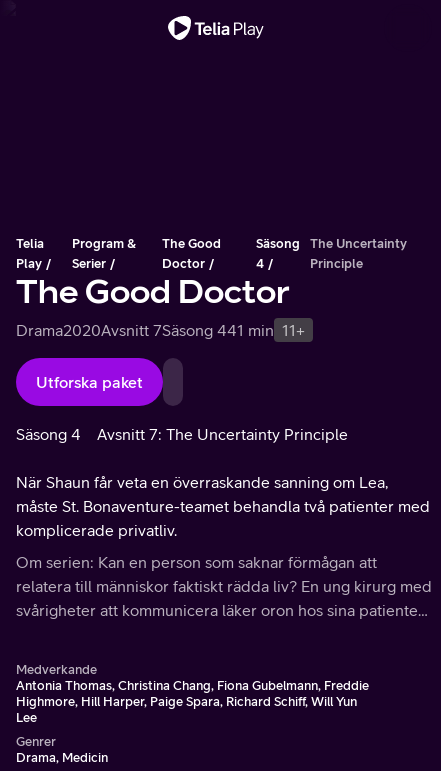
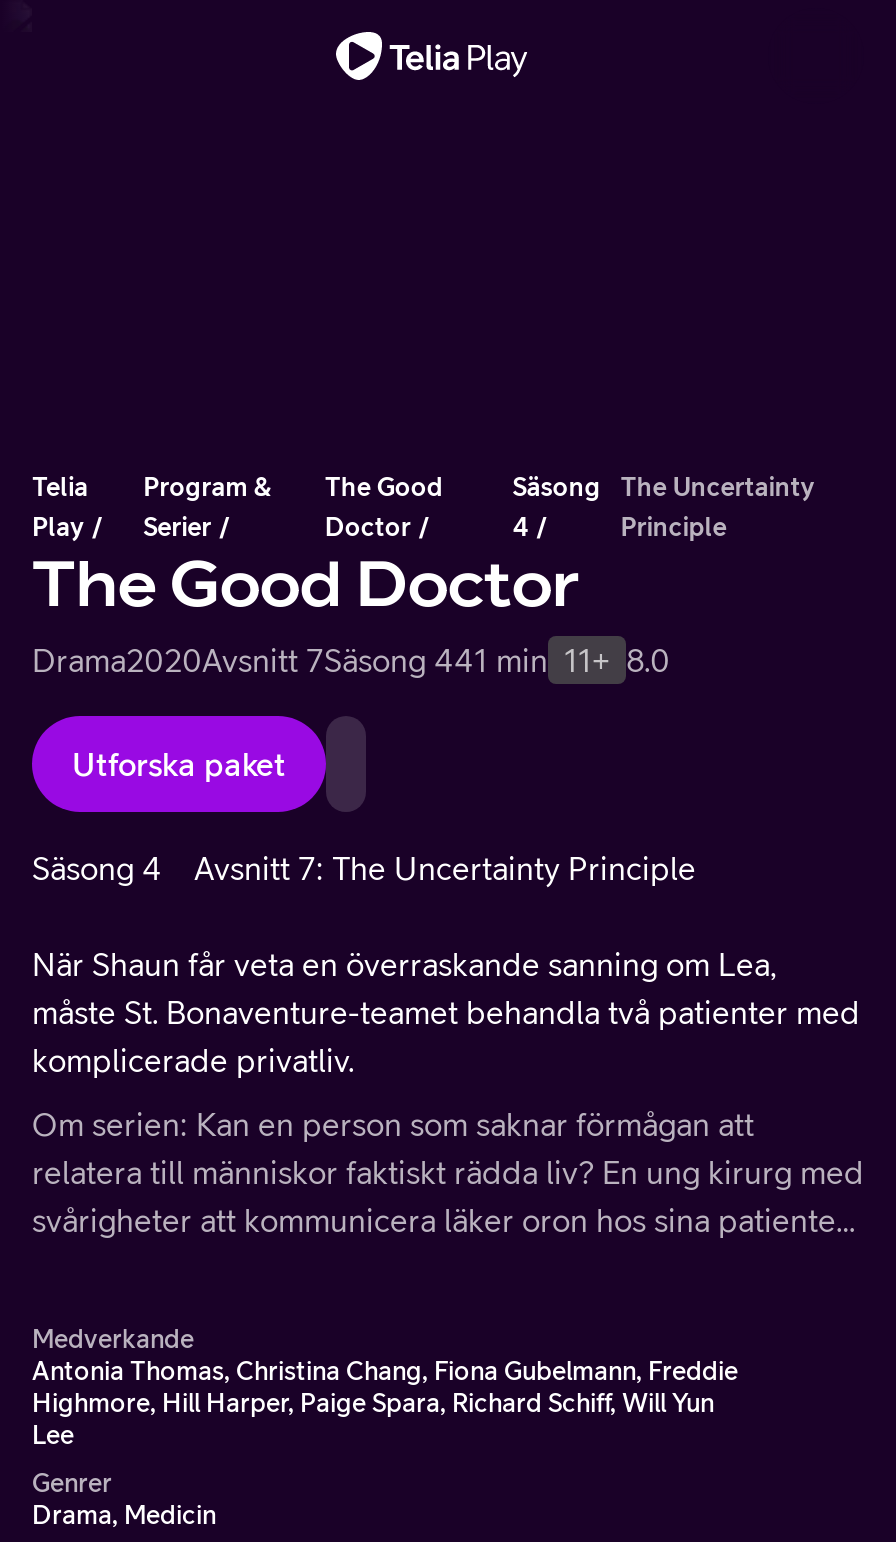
[16,321,305,339] Drama2020Avsnitt 7Säsong 441 min 11+ -> [32,642,670,678] Drama2020Avsnitt 7Säsong 441 min 11+ 8.0

